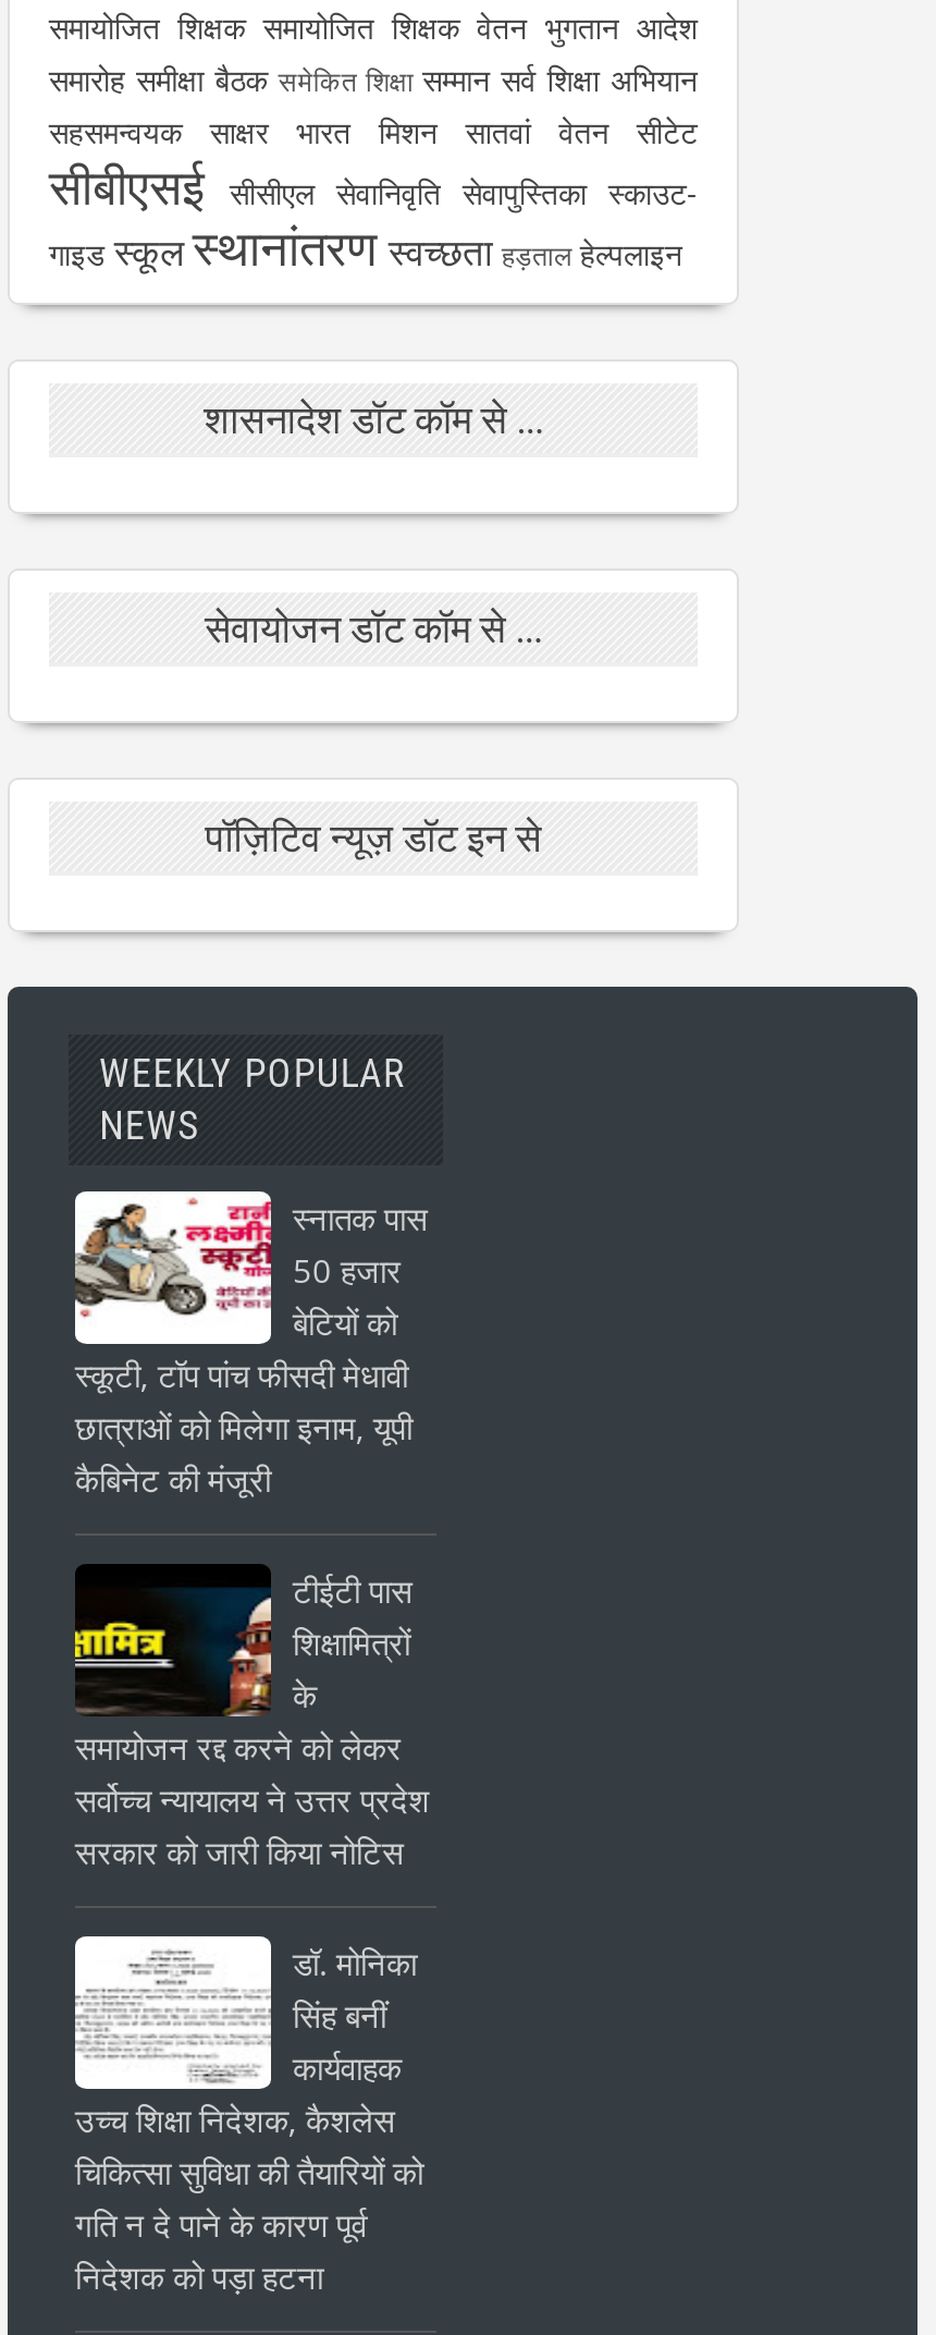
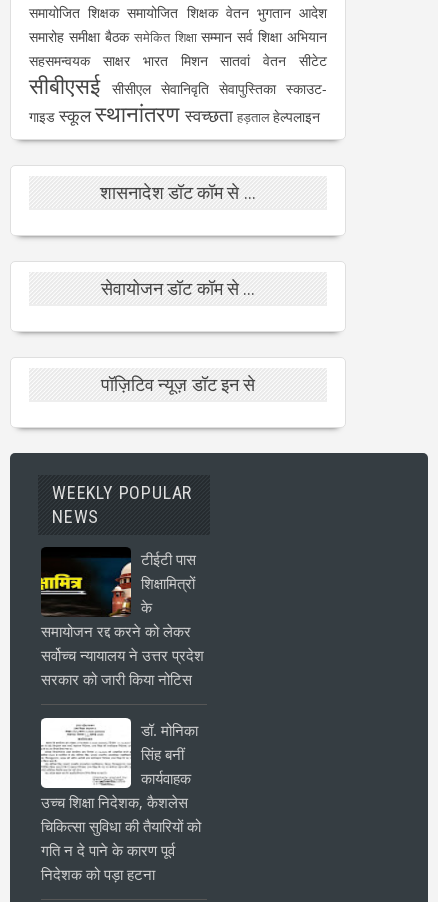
[73,1189,428,1501] [image] | स्नातक पास | 50 हजार | बेटियों को | स्कूटी, टॉप पांच फीसदी मेधावी | छात्राओं को मिलेगा इनाम, यूपी | कैबिनेट की मंजूरी -> none

